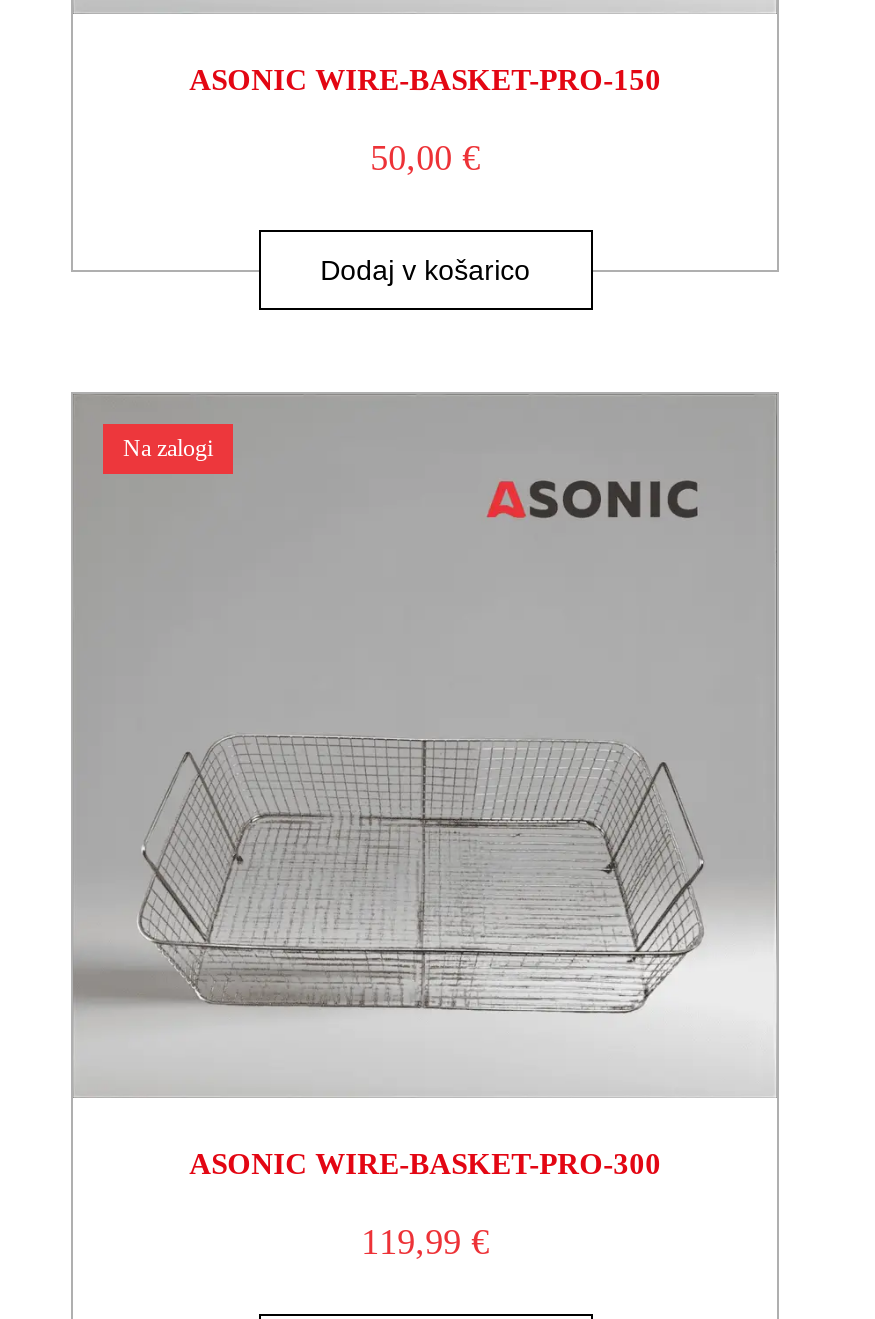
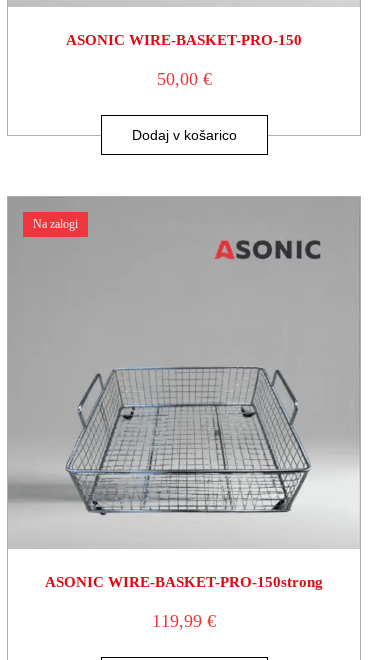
[139,734,705,1030] [image] -> [42,366,323,516] [image]
[189,1148,661,1180] ASONIC WIRE-BASKET-PRO-300 -> [45,574,323,590] ASONIC WIRE-BASKET-PRO-150strong

